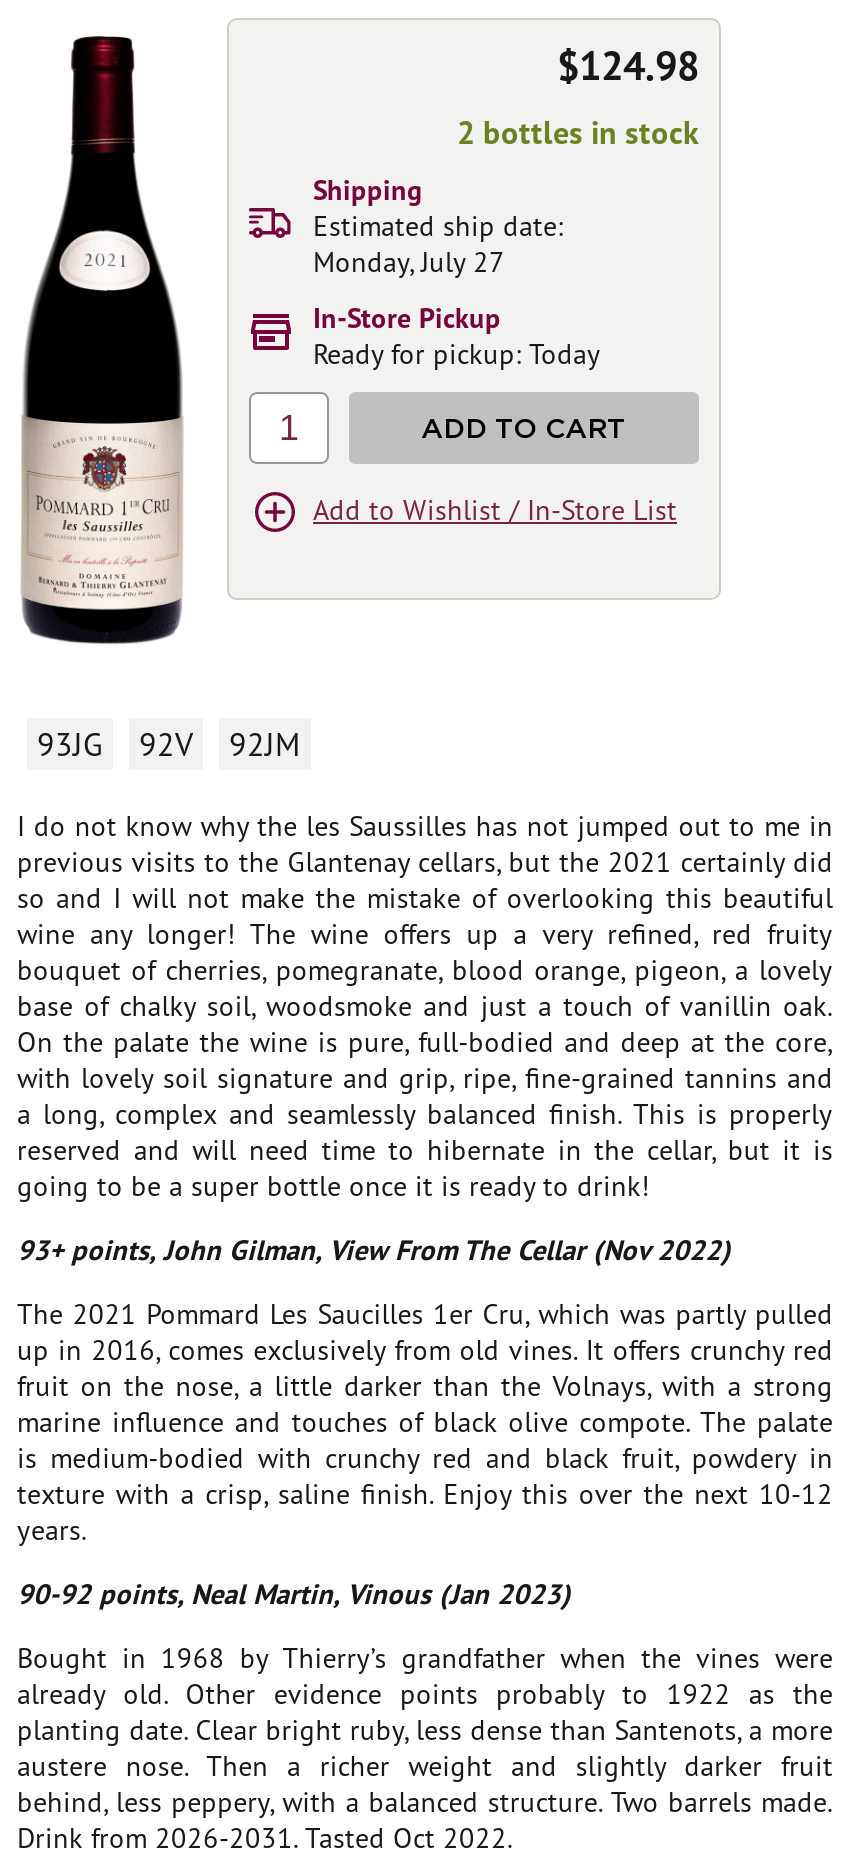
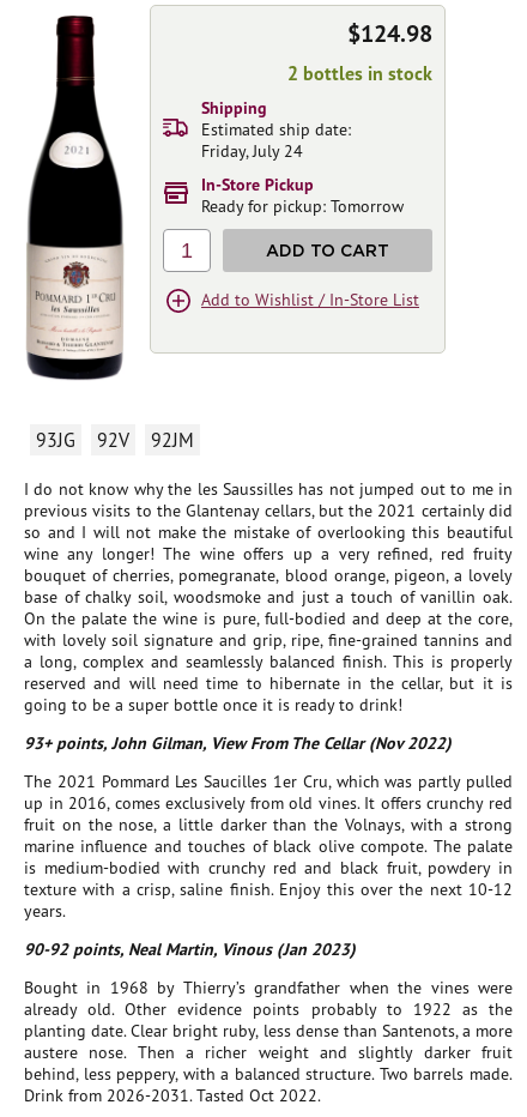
[313,244,505,280] Monday, July 27 -> [201,140,303,162] Friday, July 24
[313,336,601,372] Ready for pickup: Today -> [201,195,404,217] Ready for pickup: Tomorrow

